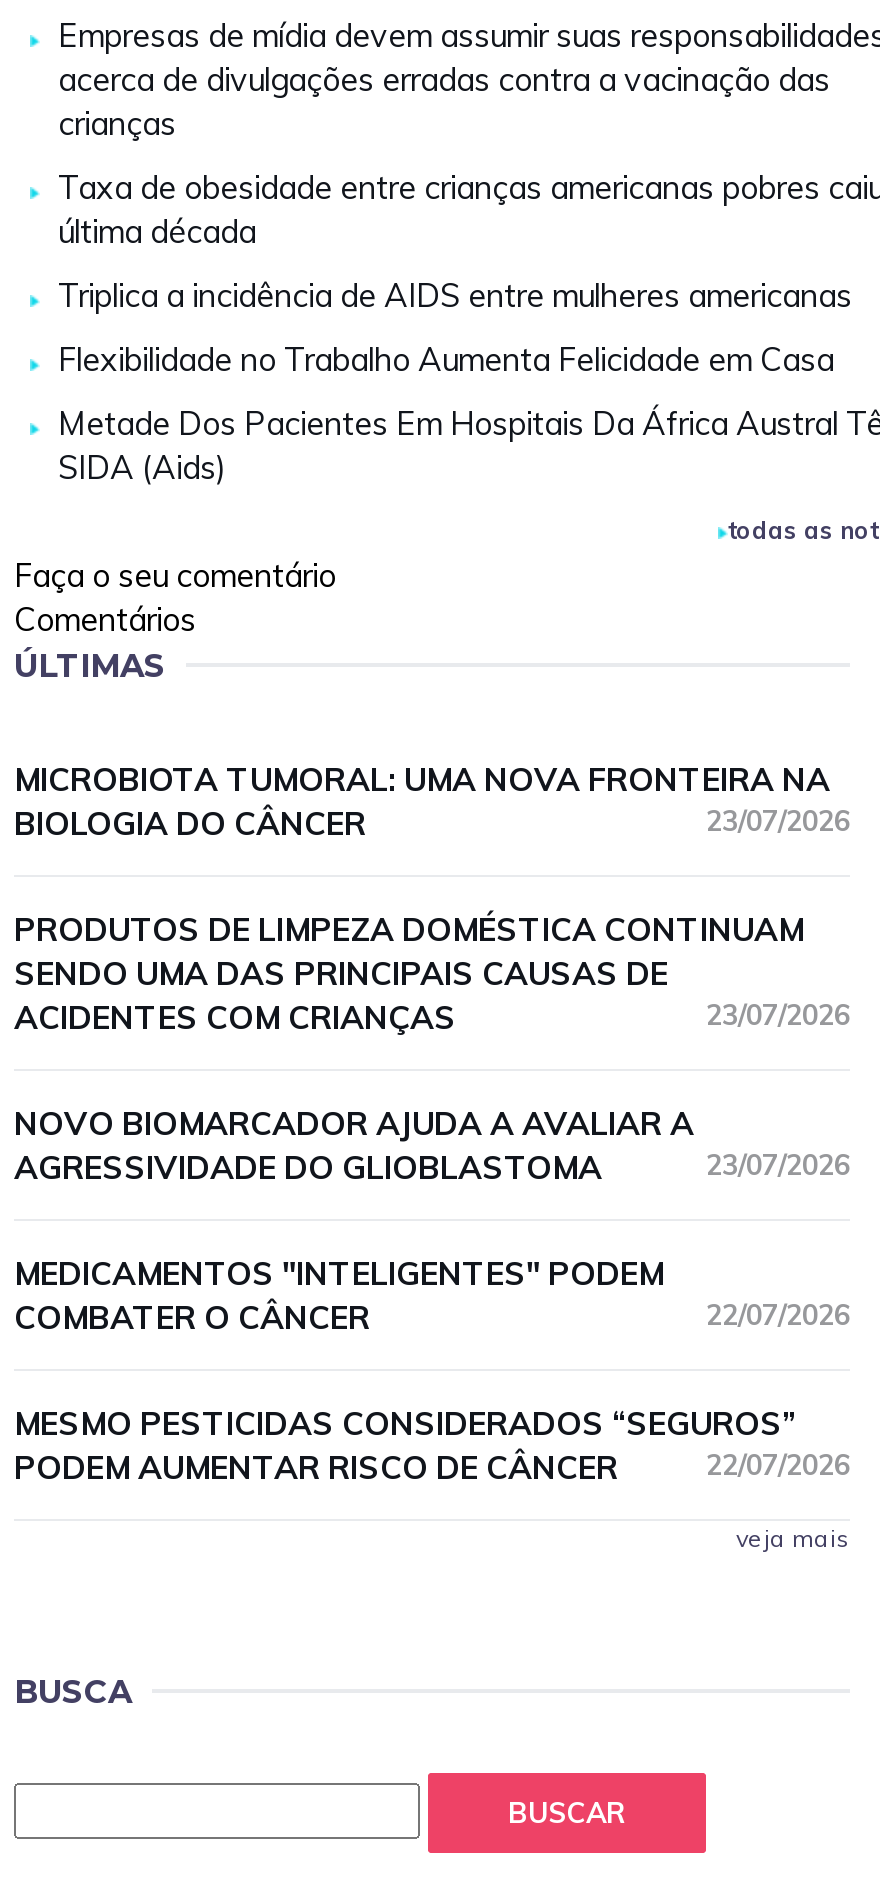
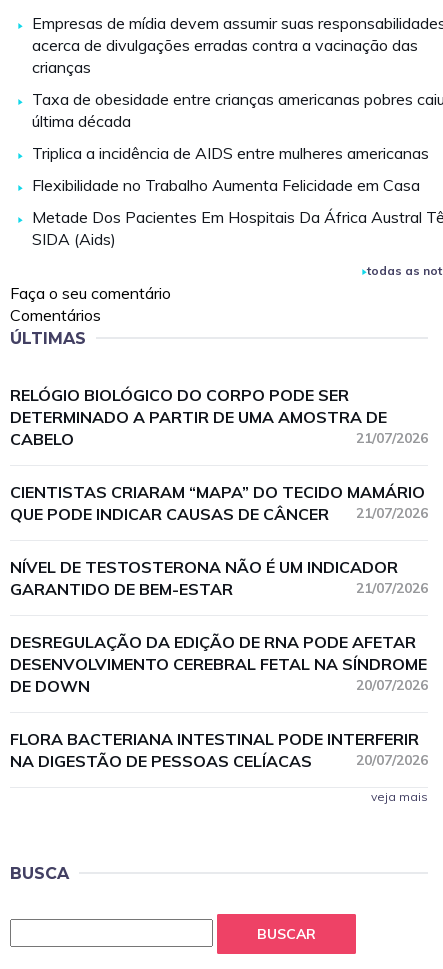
[14,759,850,843] MICROBIOTA TUMORAL: UMA NOVA FRONTEIRA NA | BIOLOGIA DO CÂNCER | 23/07/2026 -> [10,385,428,449] RELÓGIO BIOLÓGICO DO CORPO PODE SER | DETERMINADO A PARTIR DE UMA AMOSTRA DE | CABELO | 21/07/2026
[14,909,850,1037] PRODUTOS DE LIMPEZA DOMÉSTICA CONTINUAM | SENDO UMA DAS PRINCIPAIS CAUSAS DE | ACIDENTES COM CRIANÇAS | 23/07/2026 -> [10,482,428,524] CIENTISTAS CRIARAM “MAPA” DO TECIDO MAMÁRIO | QUE PODE INDICAR CAUSAS DE CÂNCER | 21/07/2026
[14,1103,850,1187] NOVO BIOMARCADOR AJUDA A AVALIAR A | AGRESSIVIDADE DO GLIOBLASTOMA | 23/07/2026 -> [10,557,428,599] NÍVEL DE TESTOSTERONA NÃO É UM INDICADOR | GARANTIDO DE BEM-ESTAR | 21/07/2026
[14,1253,850,1337] MEDICAMENTOS "INTELIGENTES" PODEM | COMBATER O CÂNCER | 22/07/2026 -> [10,632,428,696] DESREGULAÇÃO DA EDIÇÃO DE RNA PODE AFETAR | DESENVOLVIMENTO CEREBRAL FETAL NA SÍNDROME | DE DOWN | 20/07/2026
[14,1403,850,1487] MESMO PESTICIDAS CONSIDERADOS “SEGUROS” | PODEM AUMENTAR RISCO DE CÂNCER | 22/07/2026 -> [10,729,428,771] FLORA BACTERIANA INTESTINAL PODE INTERFERIR | NA DIGESTÃO DE PESSOAS CELÍACAS | 20/07/2026

